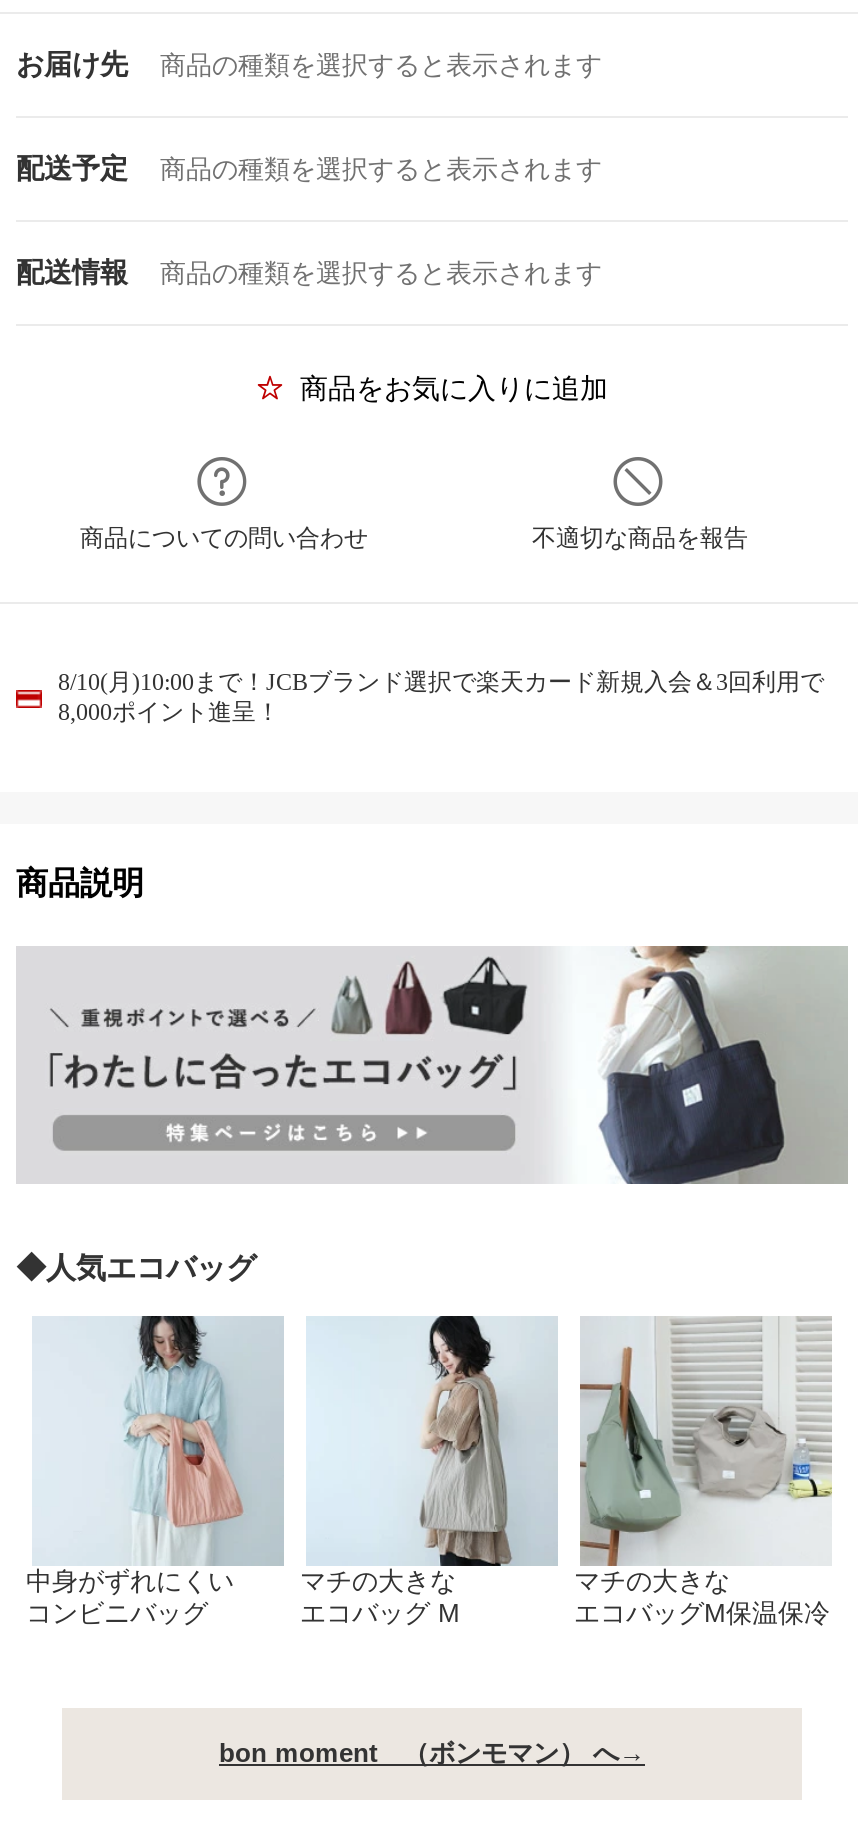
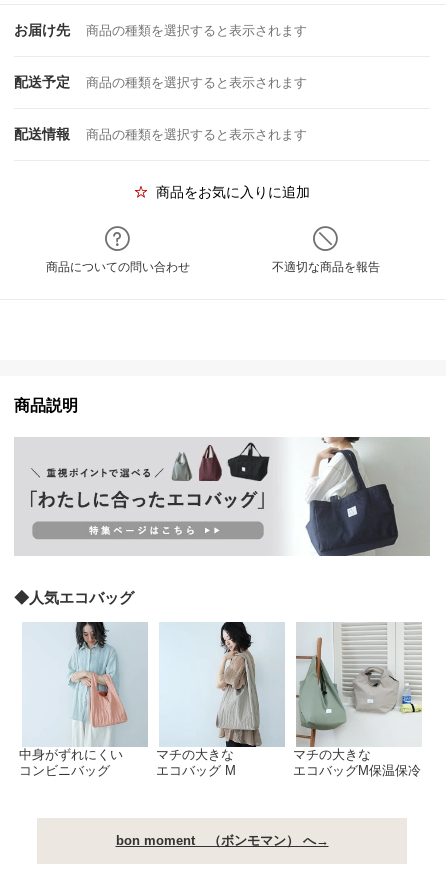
[58,668,824,726] 8/10(月)10:00まで！JCBブランド選択で楽天カード新規入会＆3回利用で | 8,000ポイント進呈！ -> none

